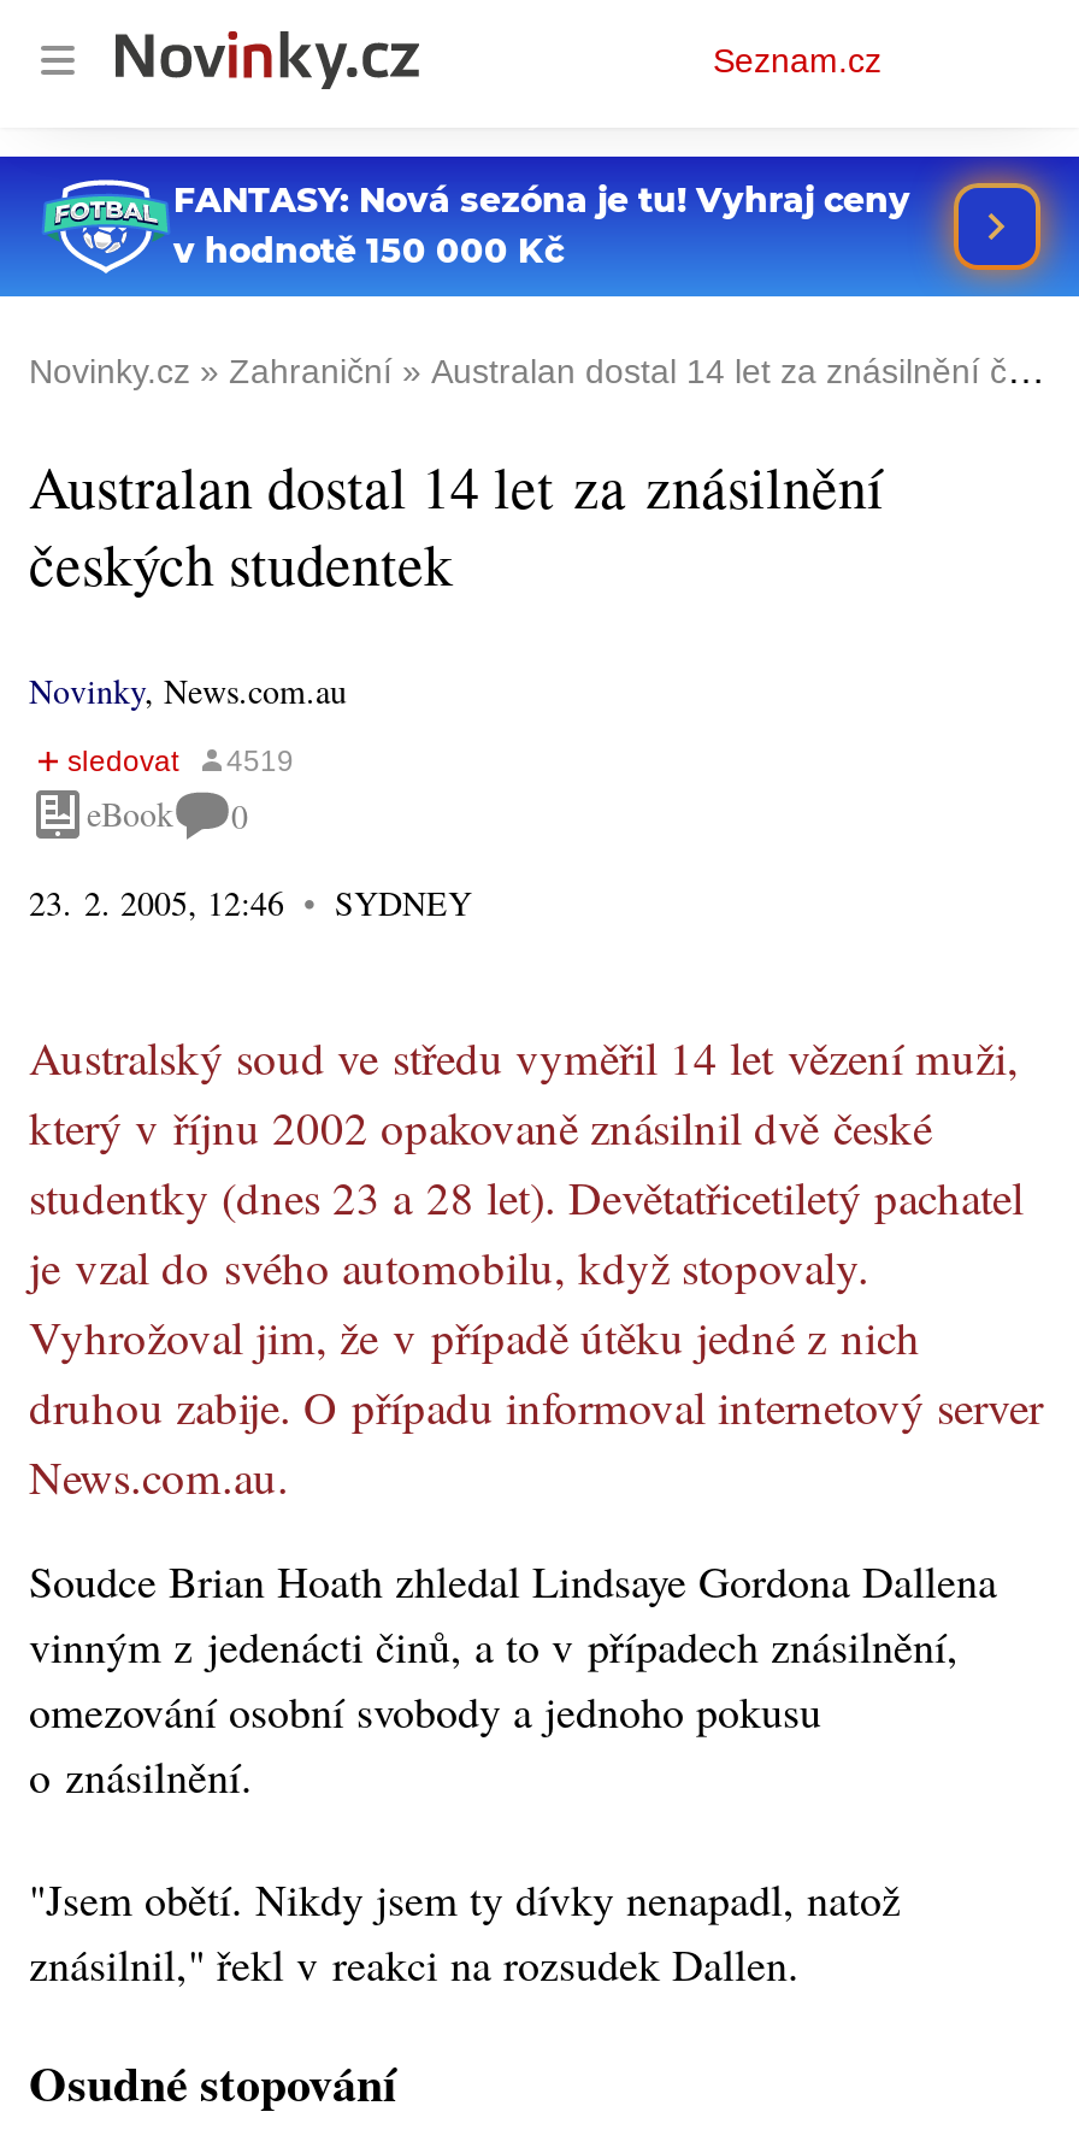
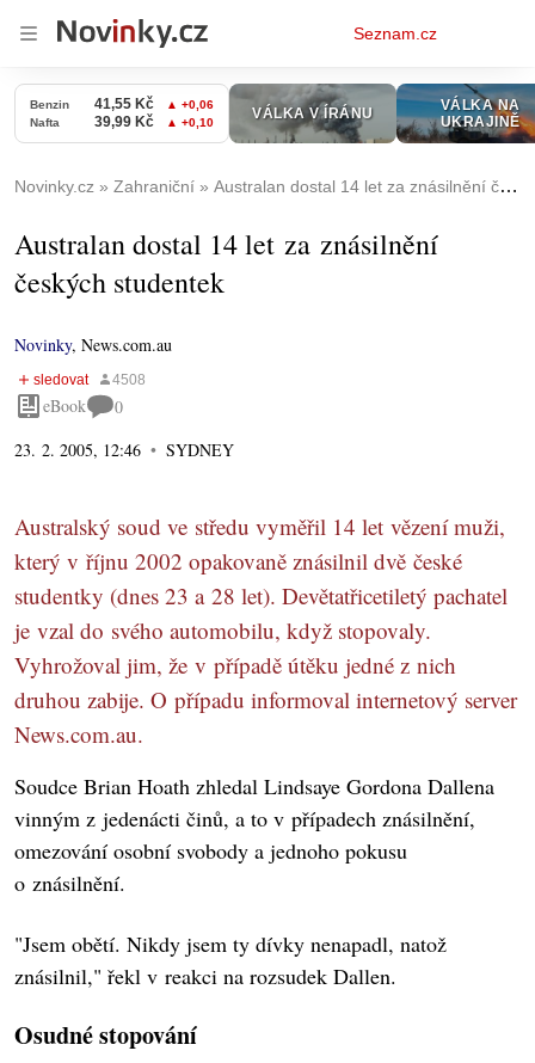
[7,154,1072,299] [image] -> [4,81,531,149] [image]

